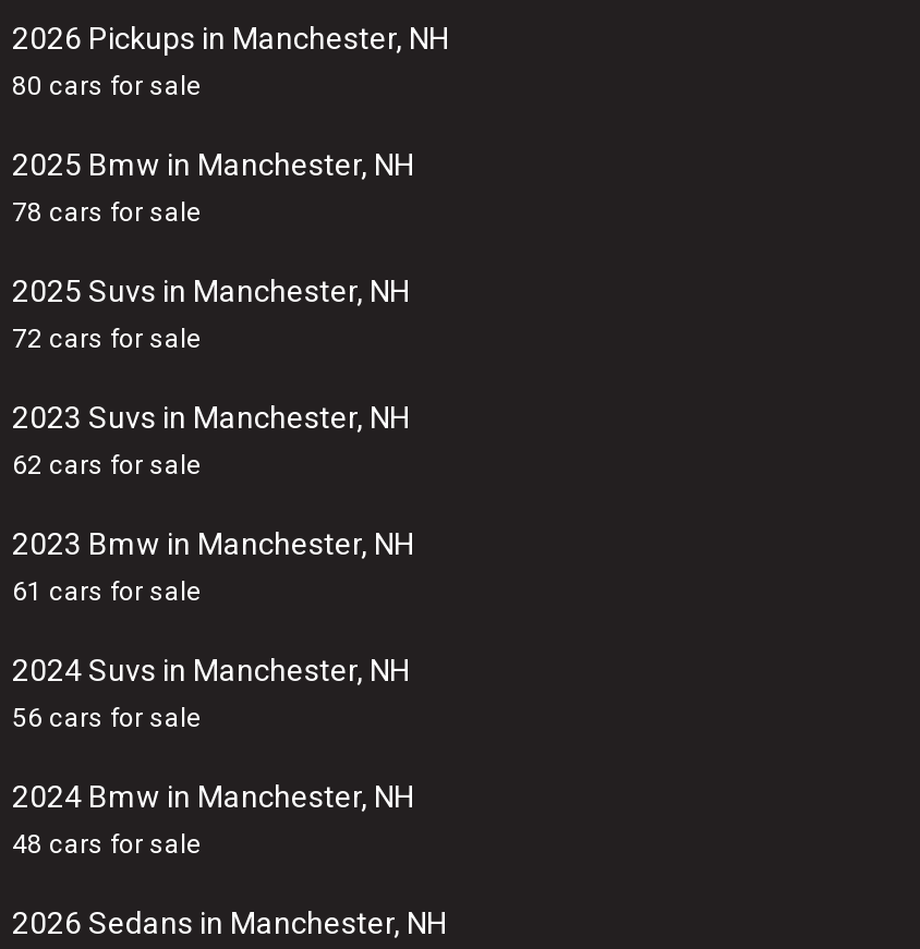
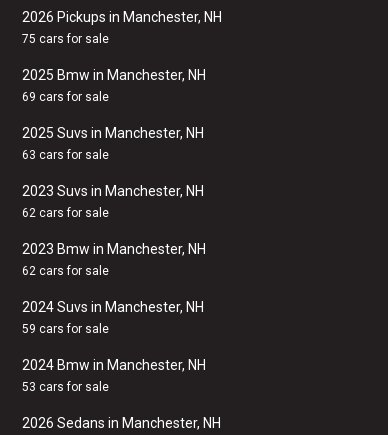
[12,71,202,101] 80 cars for sale -> [22,32,109,46] 75 cars for sale
[12,197,202,228] 78 cars for sale -> [22,90,109,104] 69 cars for sale
[12,324,202,354] 72 cars for sale -> [22,148,109,162] 63 cars for sale
[12,576,202,607] 61 cars for sale -> [22,264,109,278] 62 cars for sale
[12,703,202,733] 56 cars for sale -> [22,322,109,336] 59 cars for sale
[12,829,202,860] 48 cars for sale -> [22,380,109,394] 53 cars for sale

